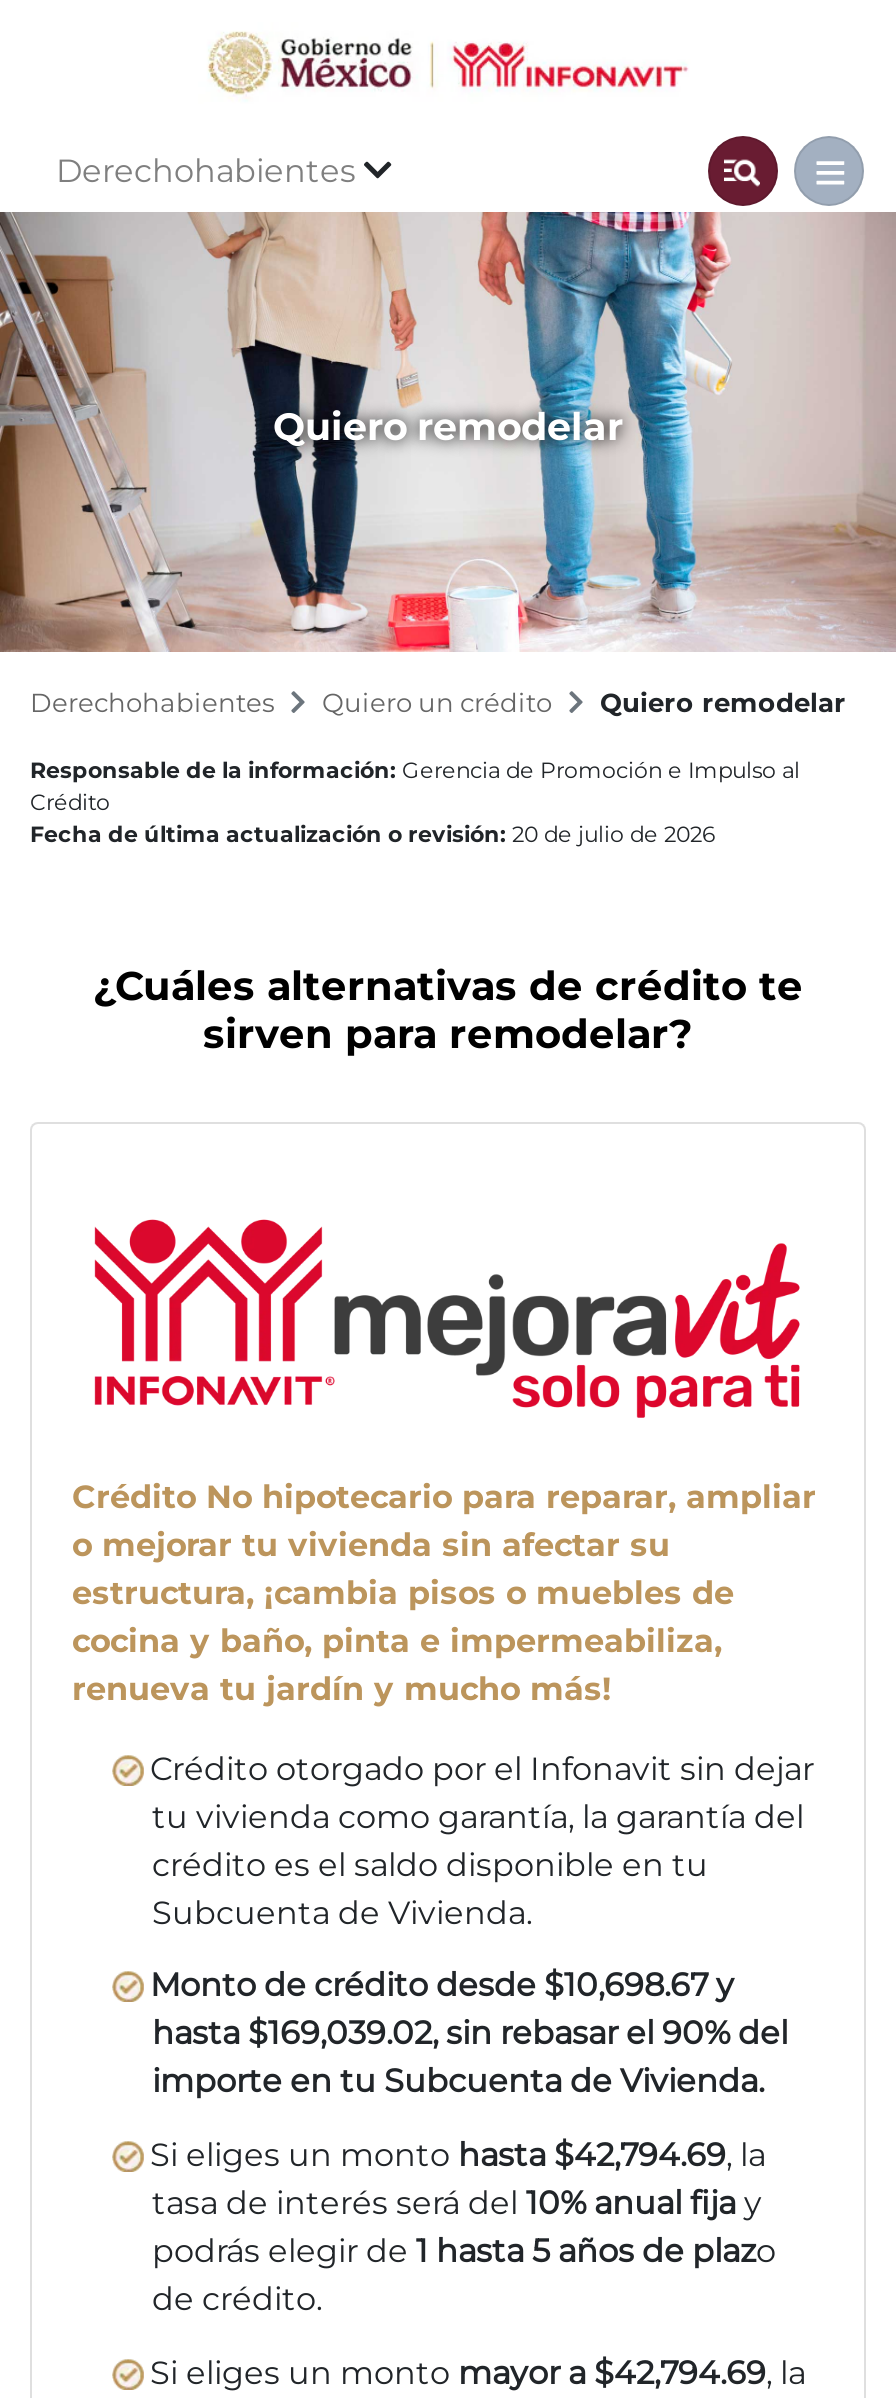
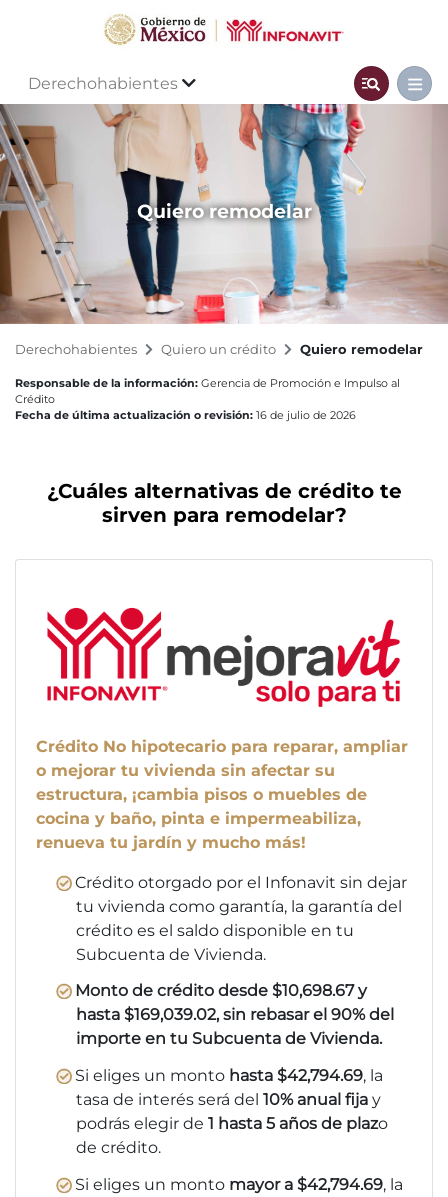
[30,820,716,848] Fecha de última actualización o revisión: 20 de julio de 2026 -> [15,408,356,422] Fecha de última actualización o revisión: 16 de julio de 2026

